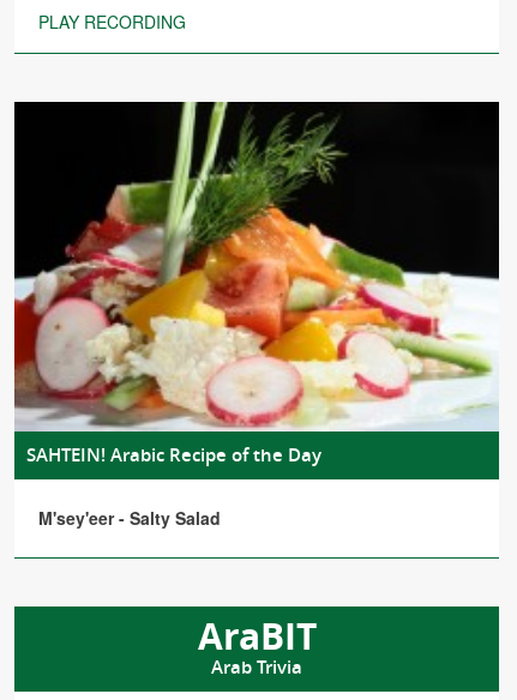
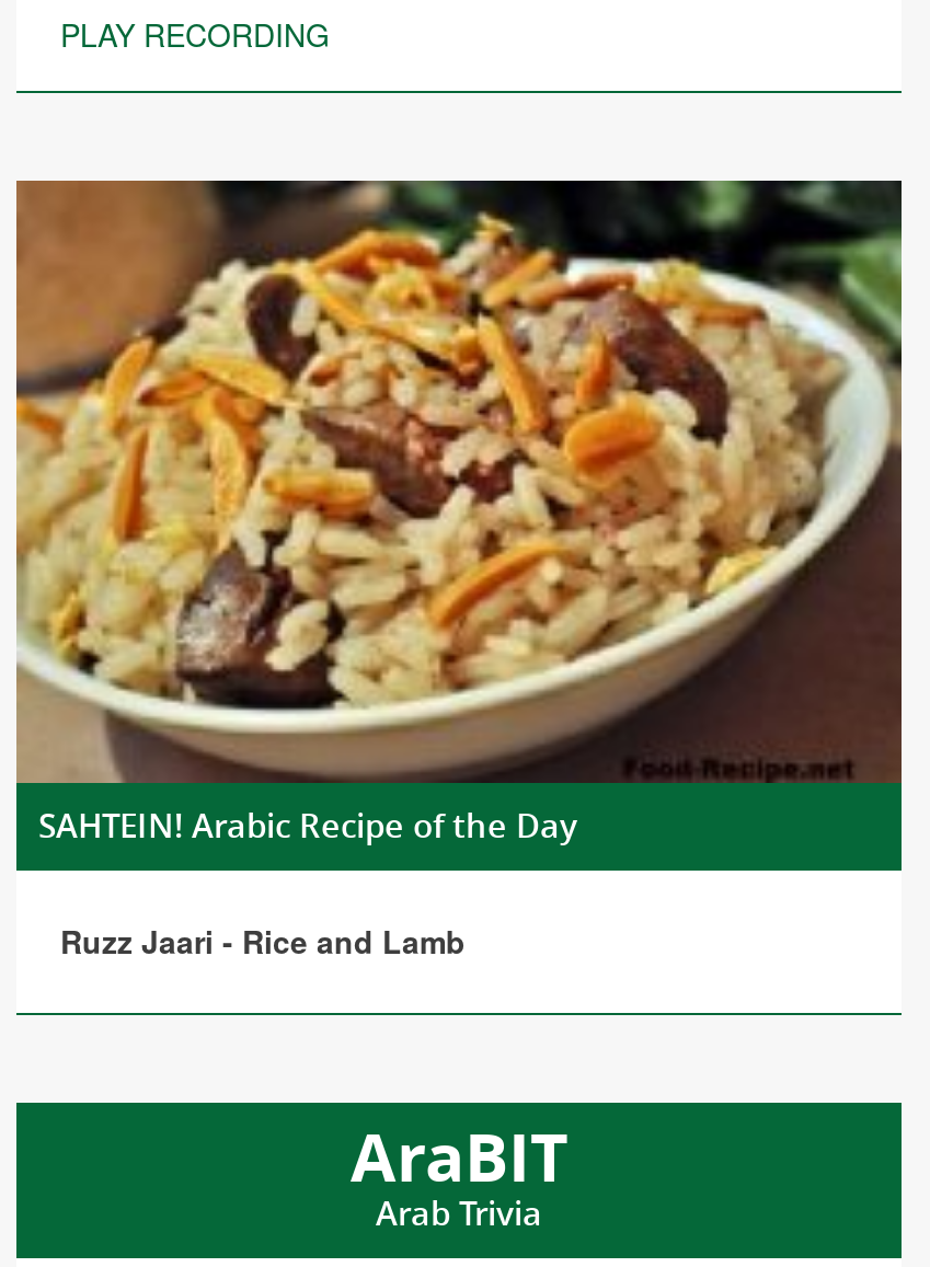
[13,101,500,433] [image] -> [14,178,904,785] [image]
[38,506,221,530] M'sey'eer - Salty Salad -> [60,919,466,963] Ruzz Jaari - Rice and Lamb

